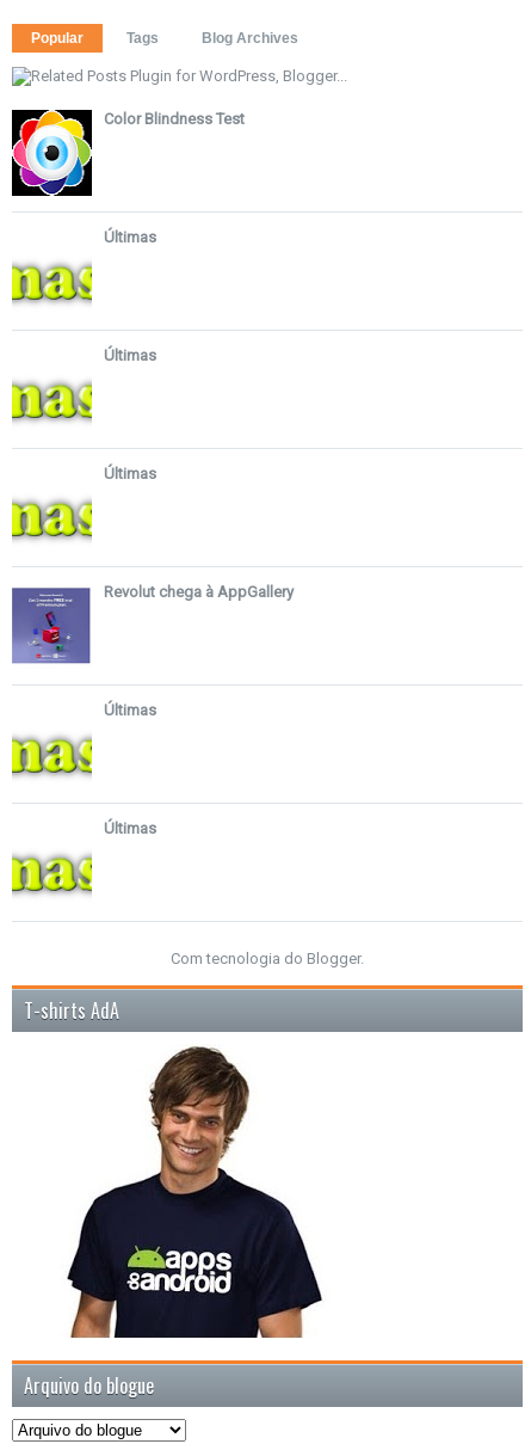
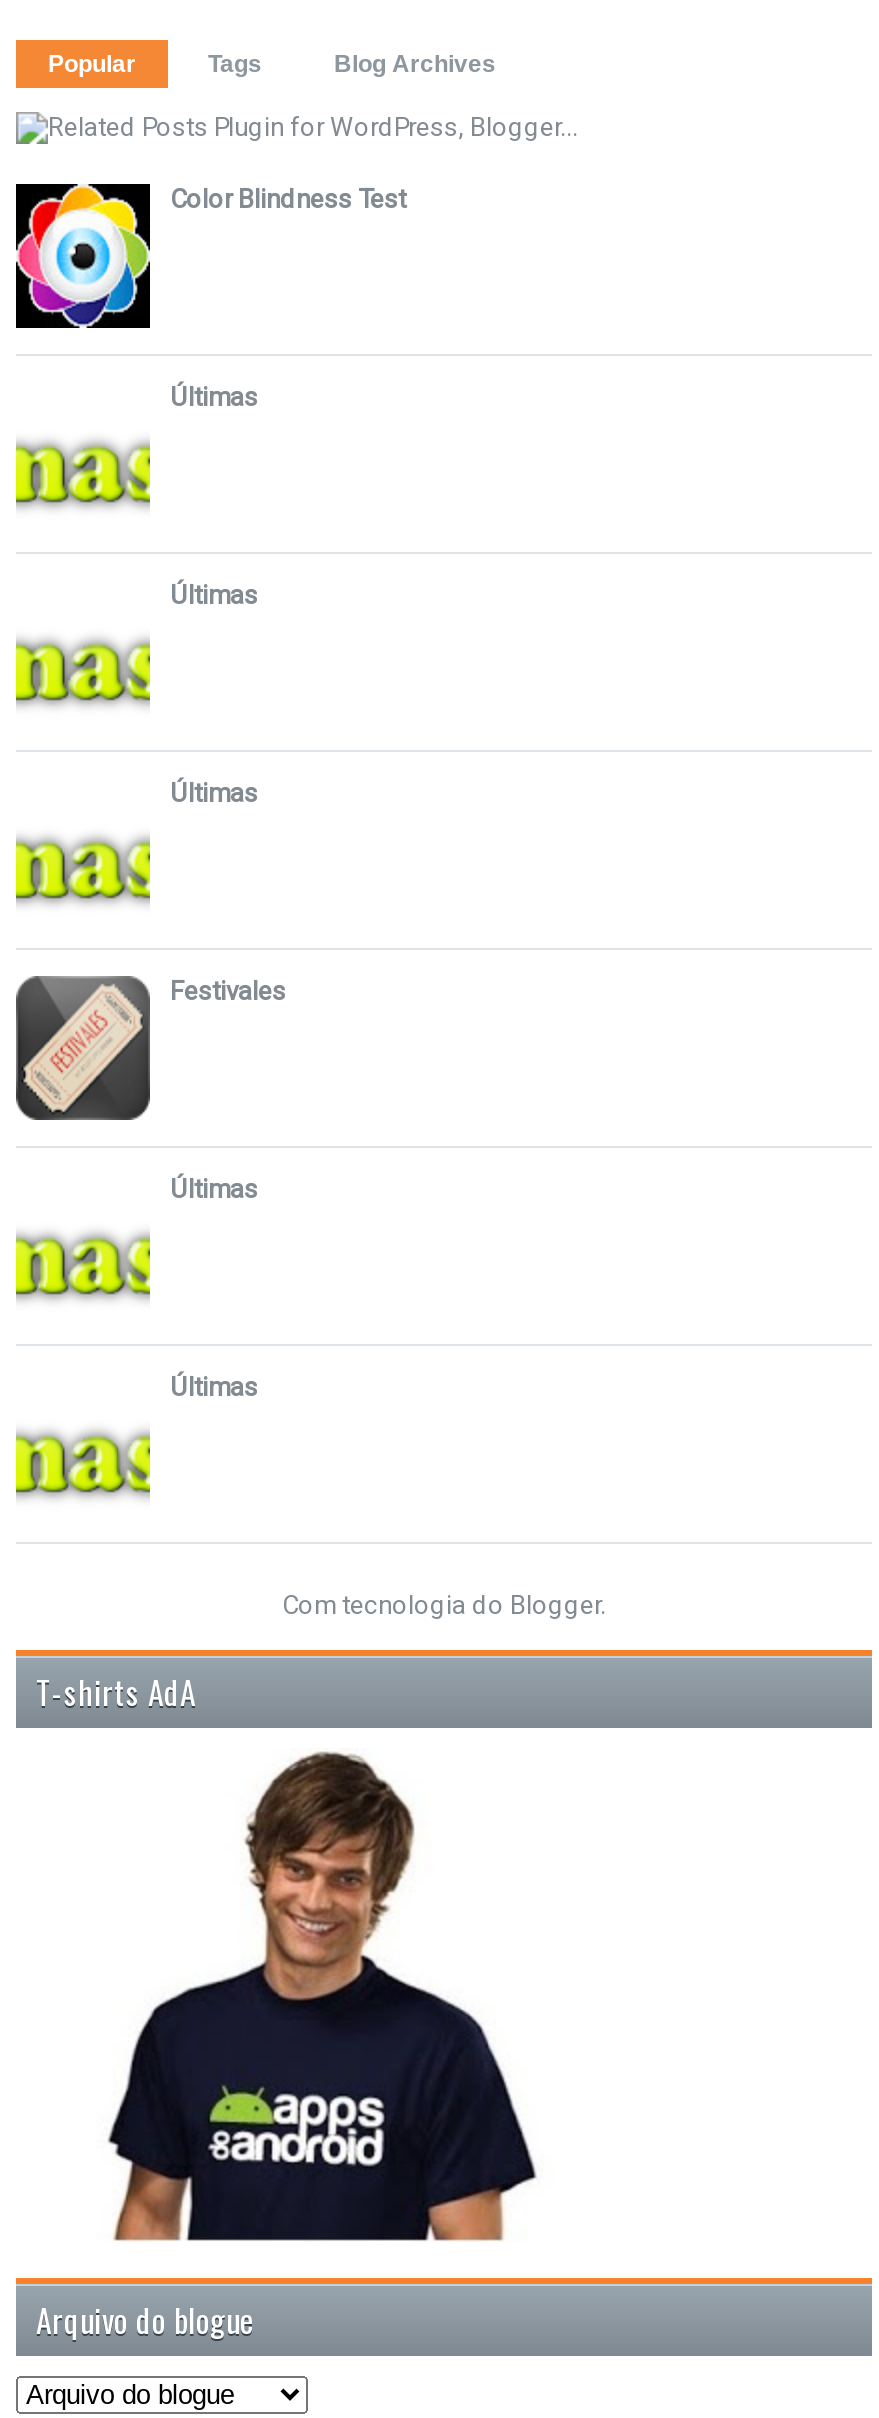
[12,583,294,669] [image] | Revolut chega à AppGallery -> [14,974,286,1122] [image] | Festivales

